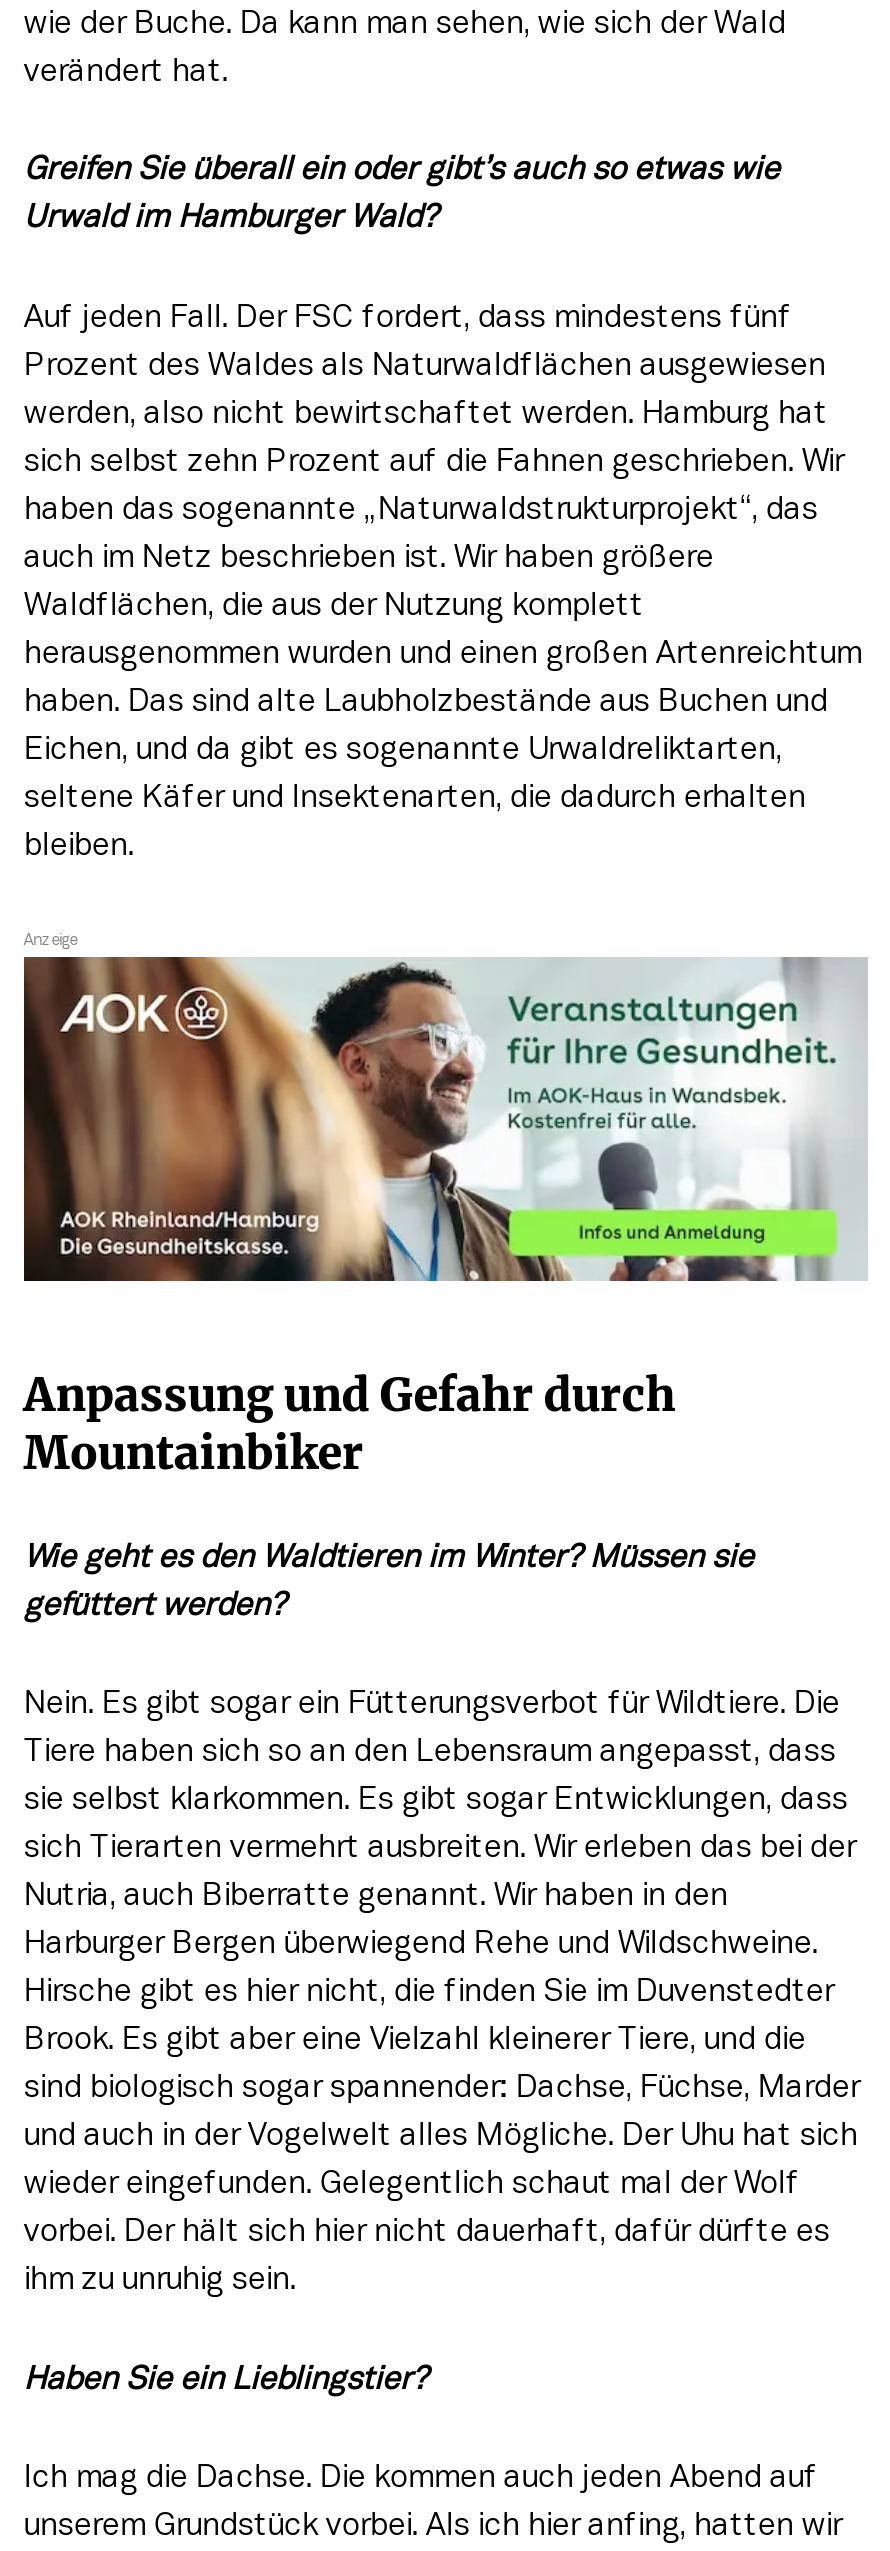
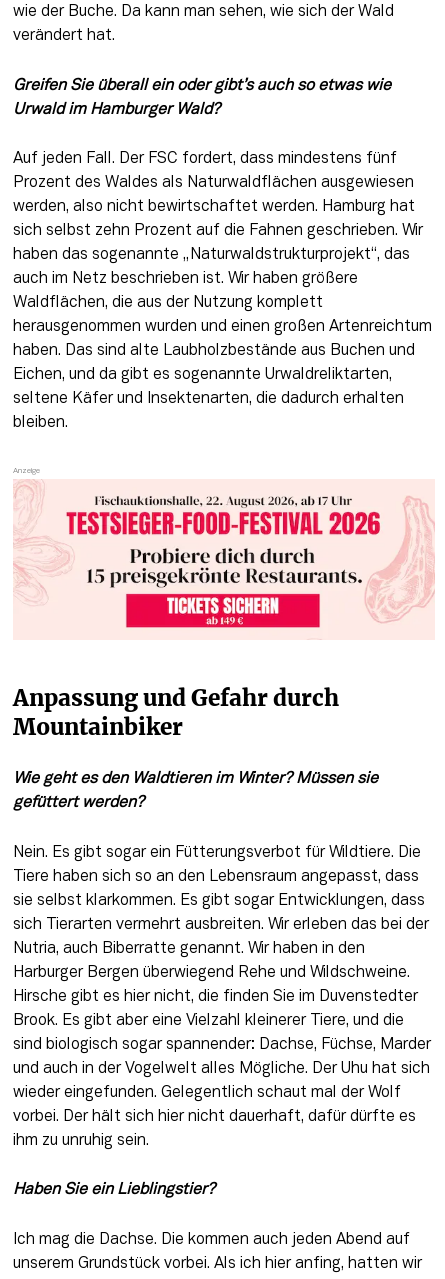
[22,954,868,1284] [image] -> [13,478,435,641] [image]

